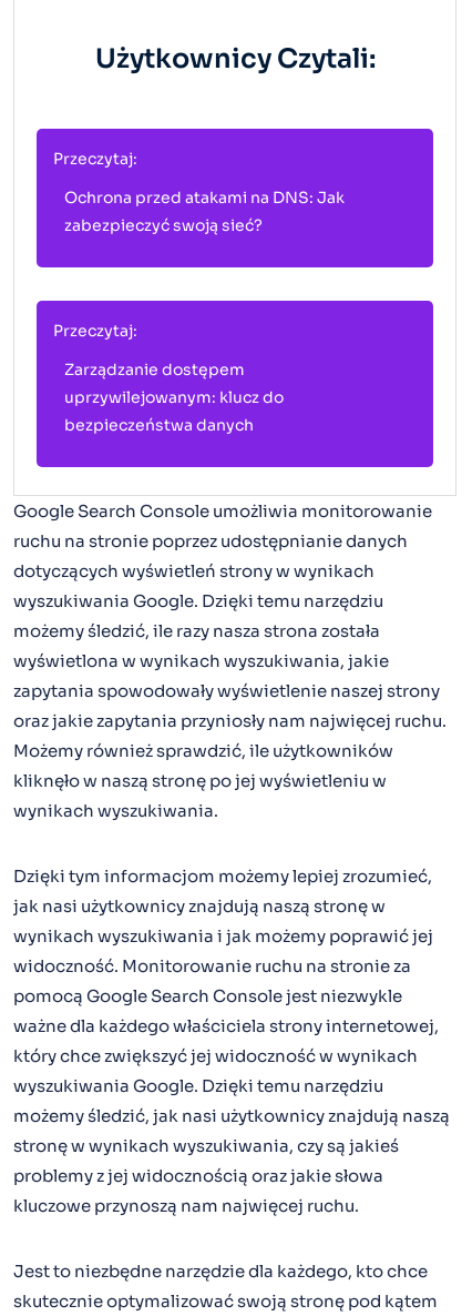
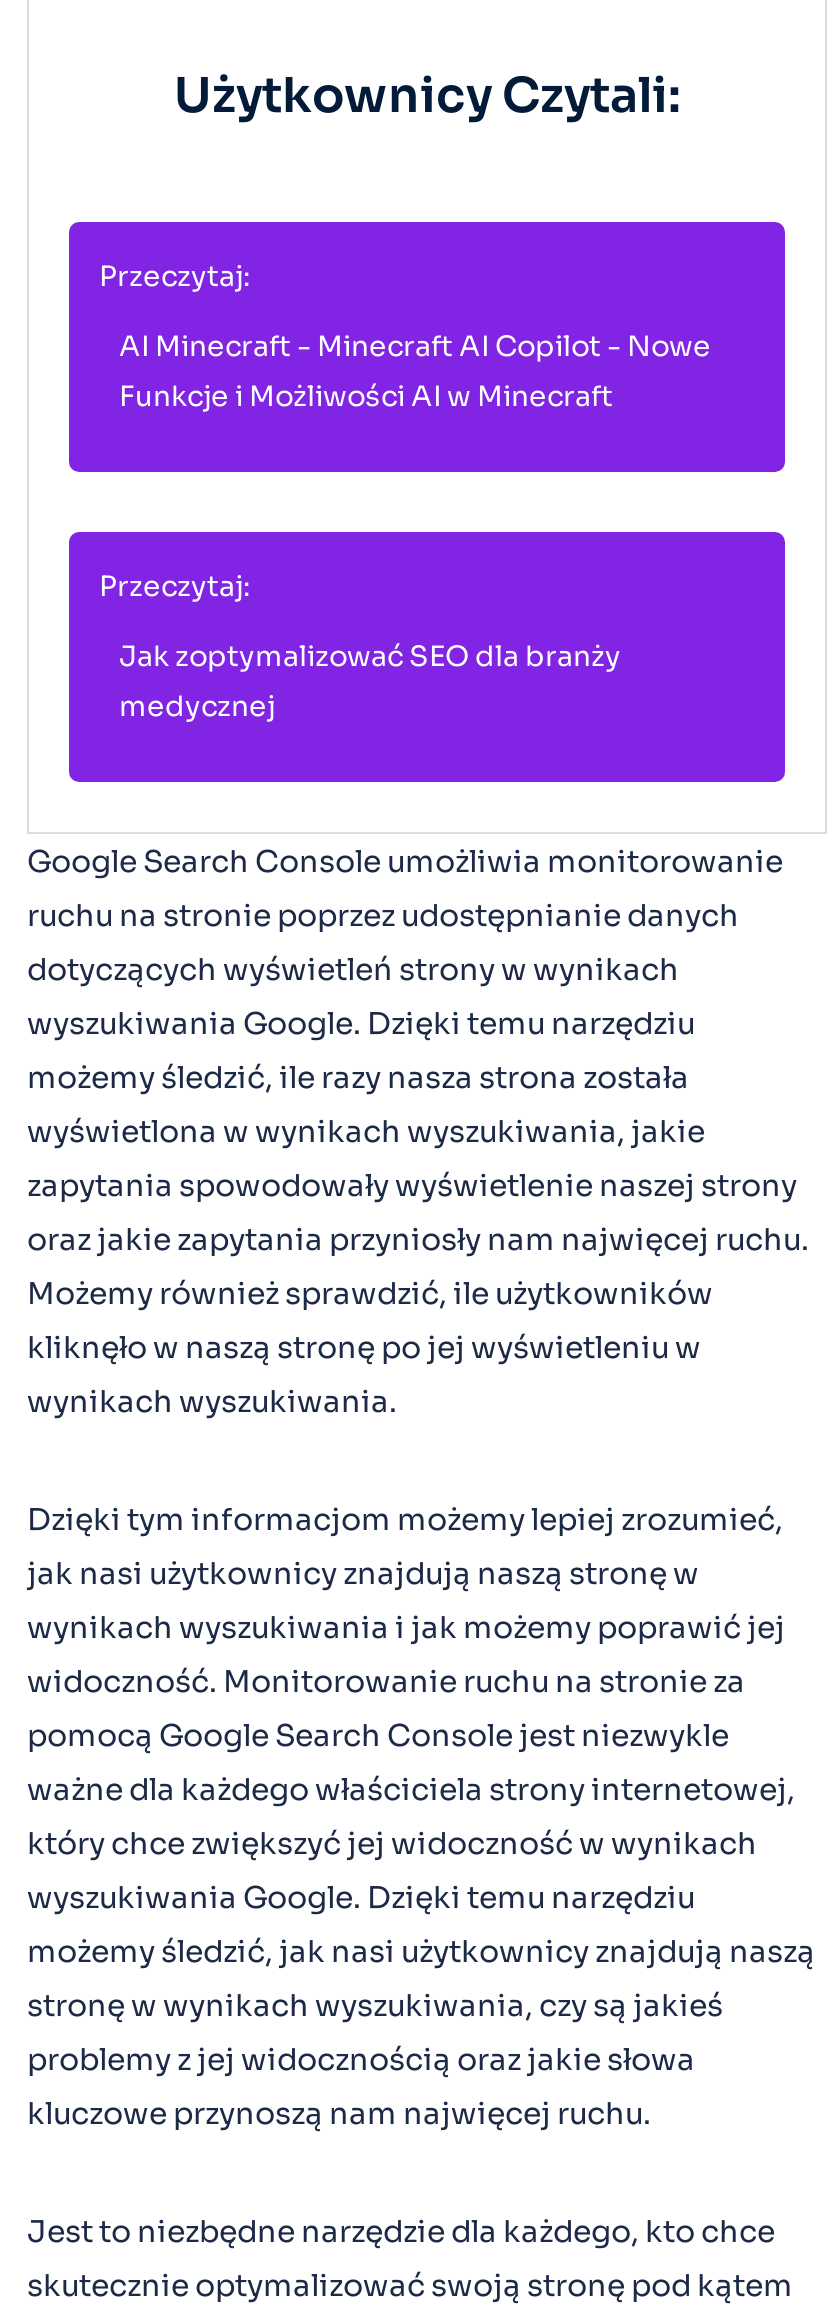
[64,187,345,235] Ochrona przed atakami na DNS: Jak | zabezpieczyć swoją sieć? -> [119,327,711,413] AI Minecraft - Minecraft AI Copilot - Nowe | Funkcje i Możliwości AI w Minecraft
[64,359,284,435] Zarządzanie dostępem | uprzywilejowanym: klucz do | bezpieczeństwa danych -> [119,637,621,723] Jak zoptymalizować SEO dla branży | medycznej

